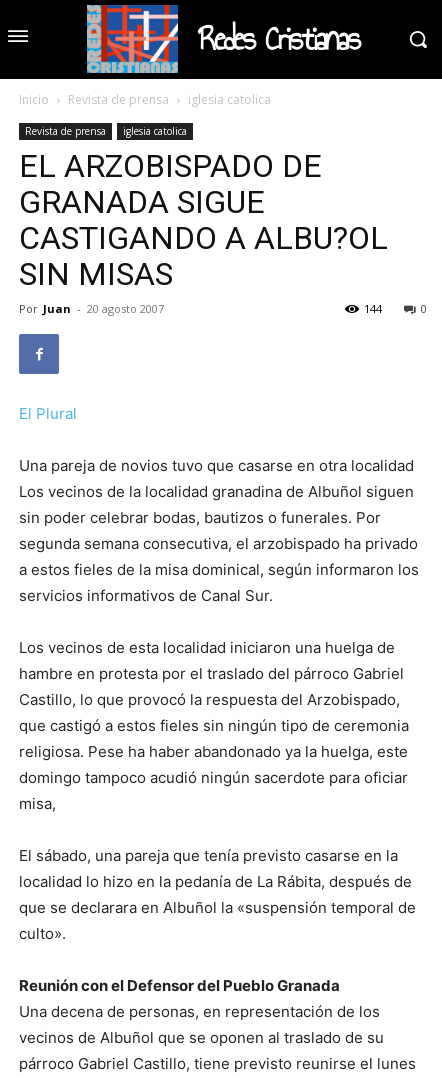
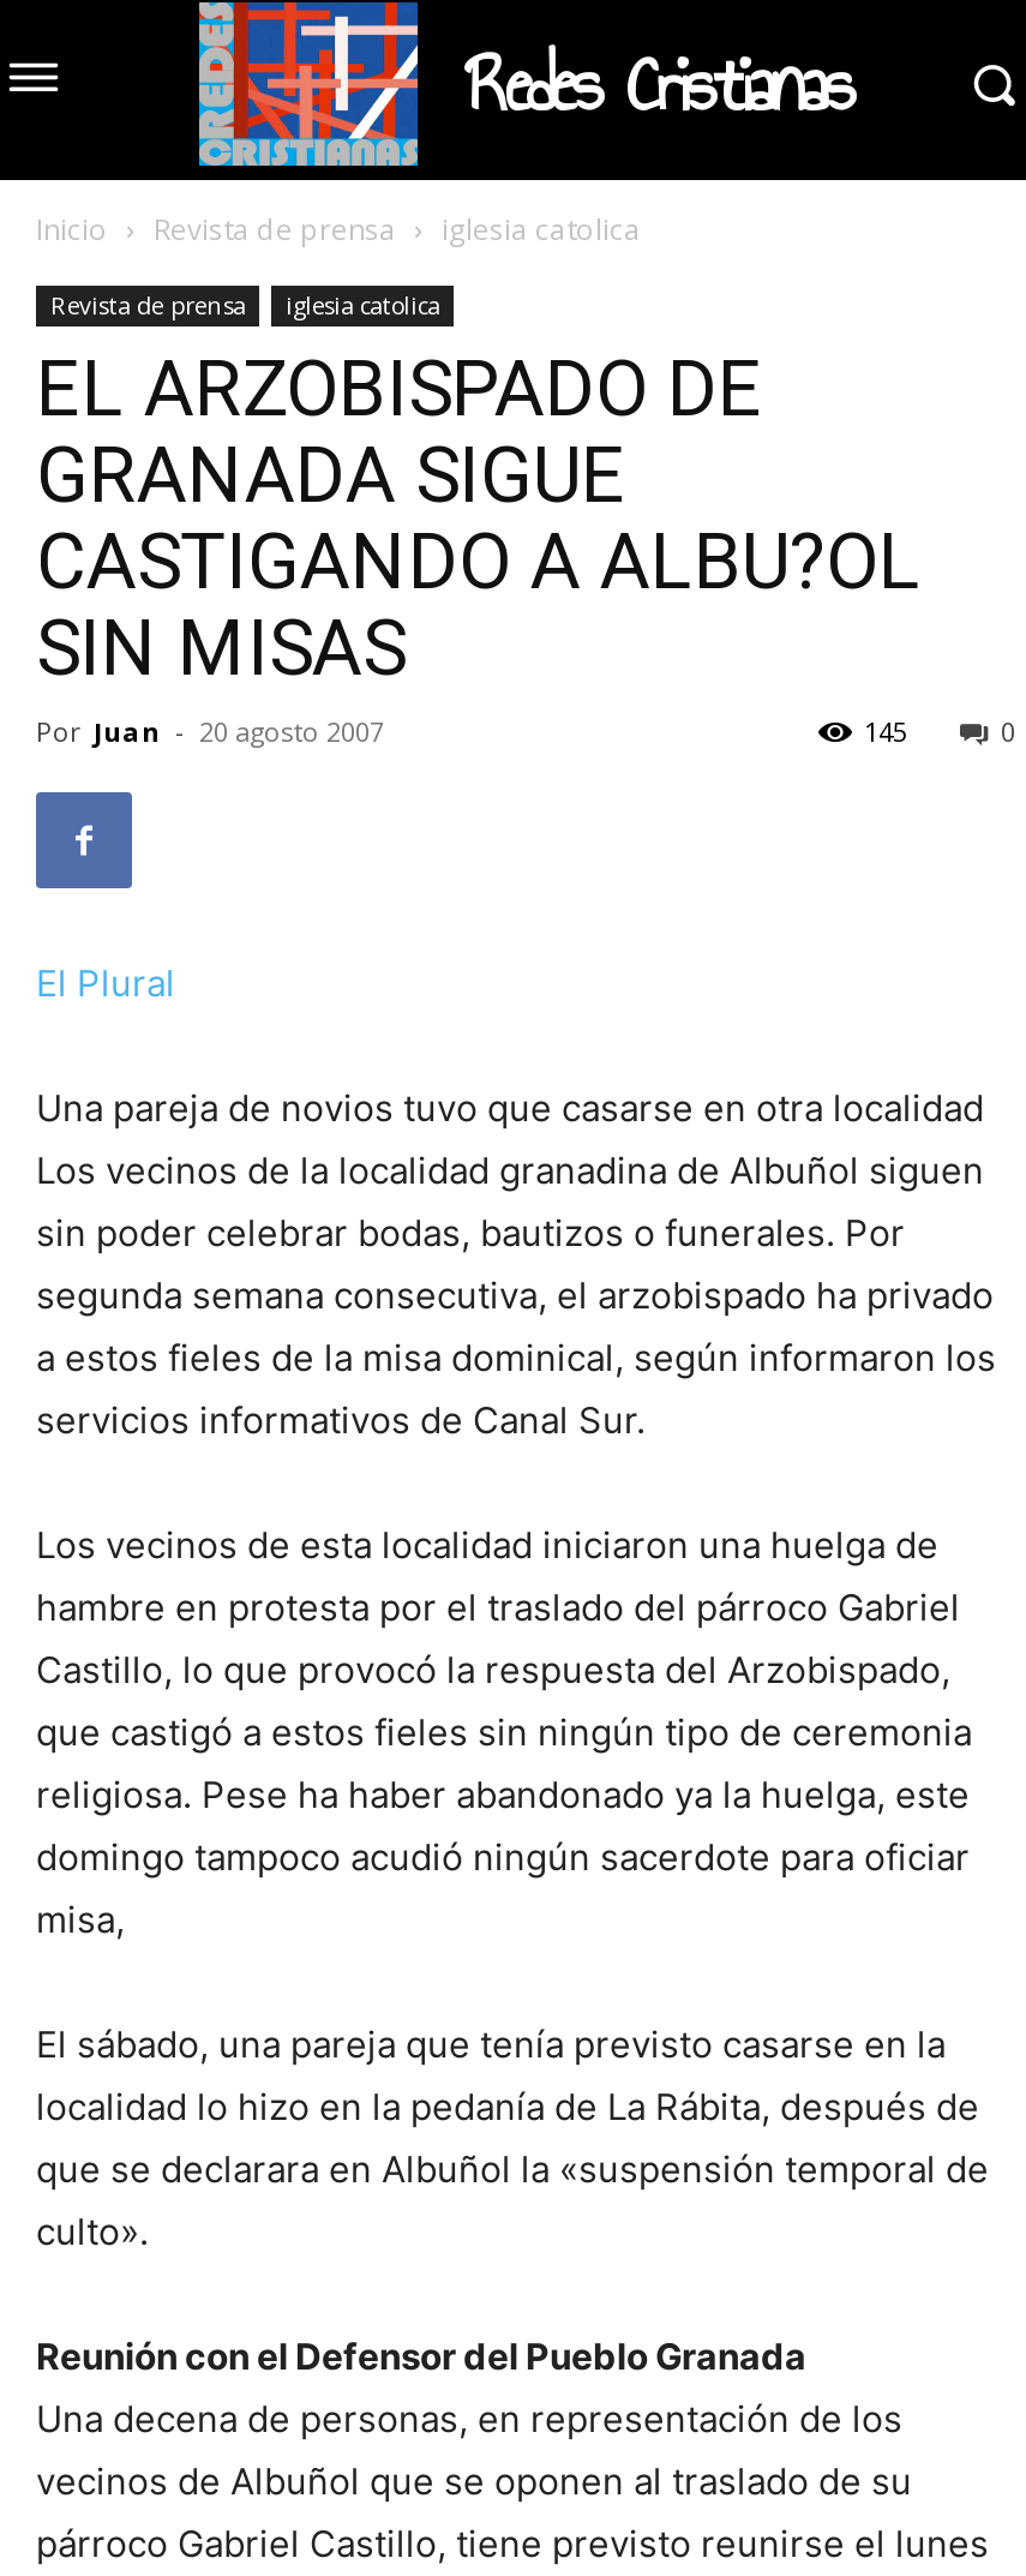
[364,301,382,316] 144 -> [864,714,907,750] 145

